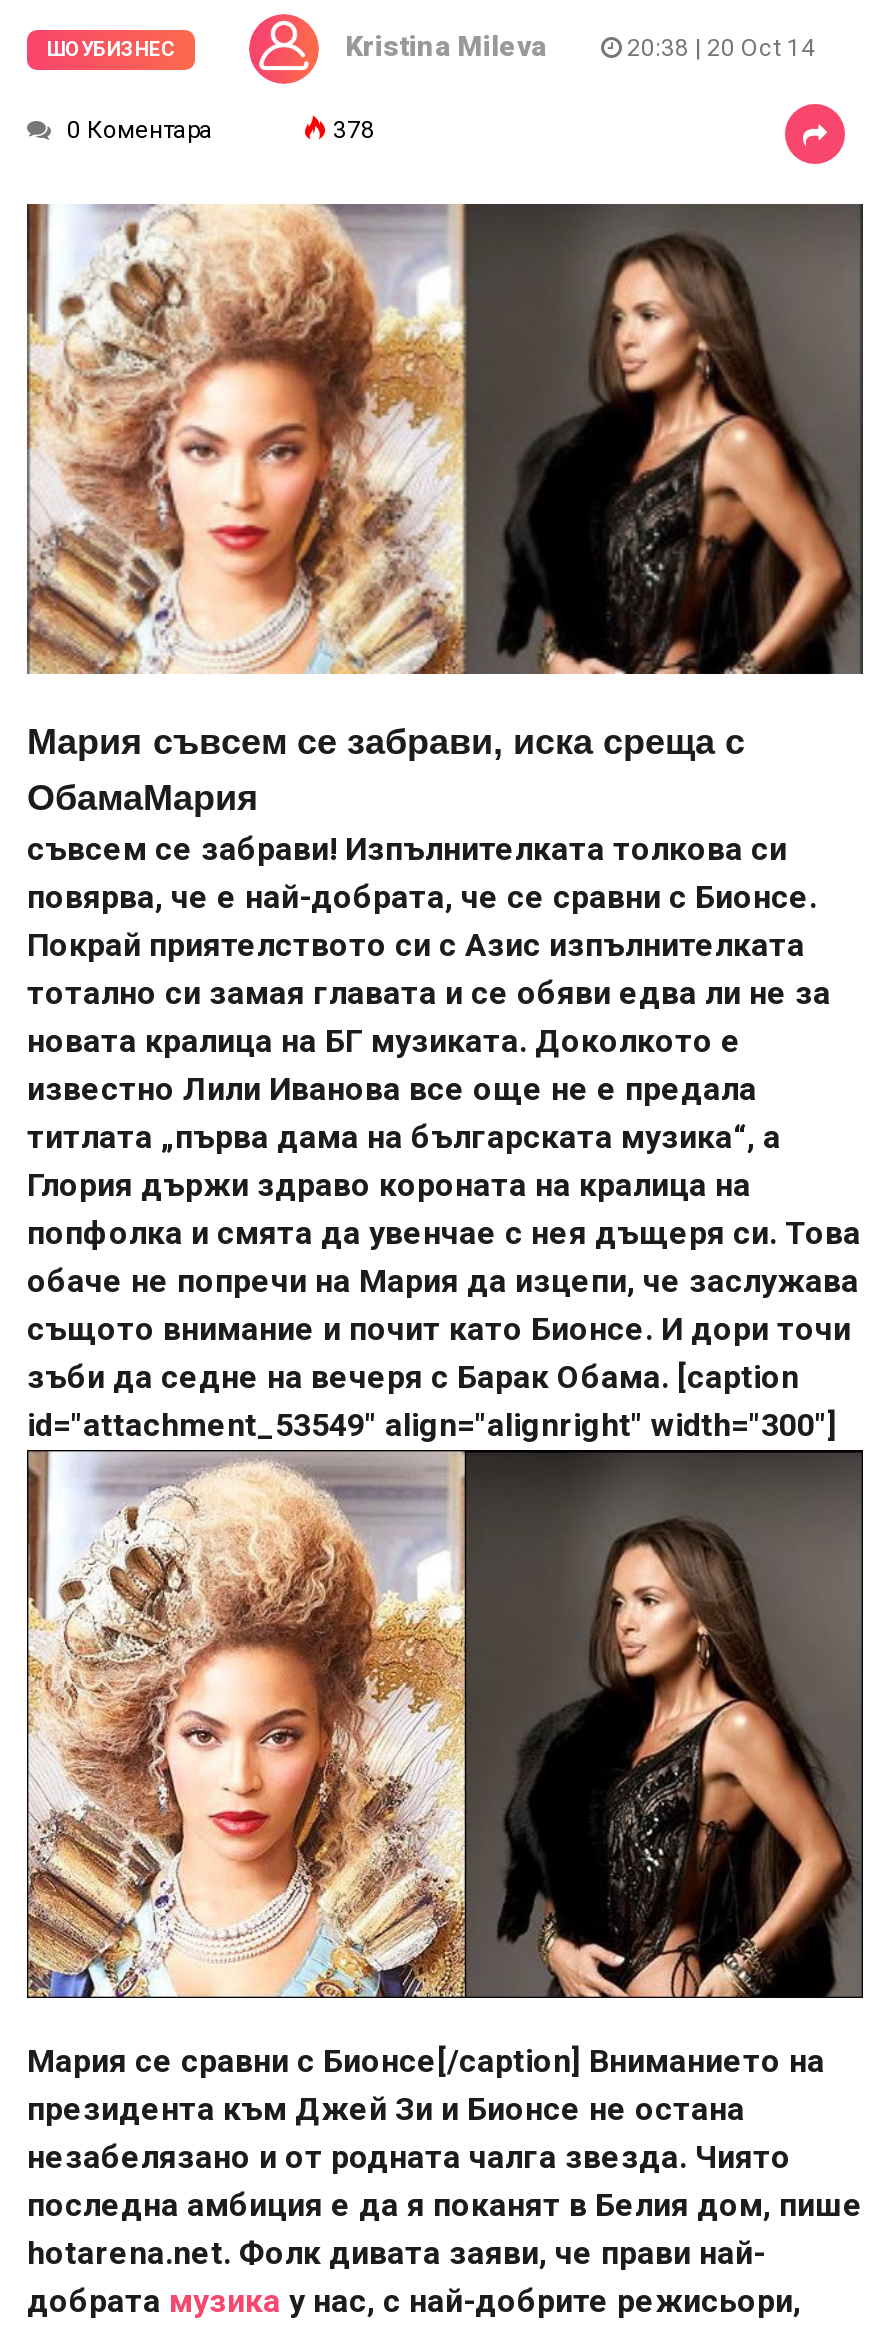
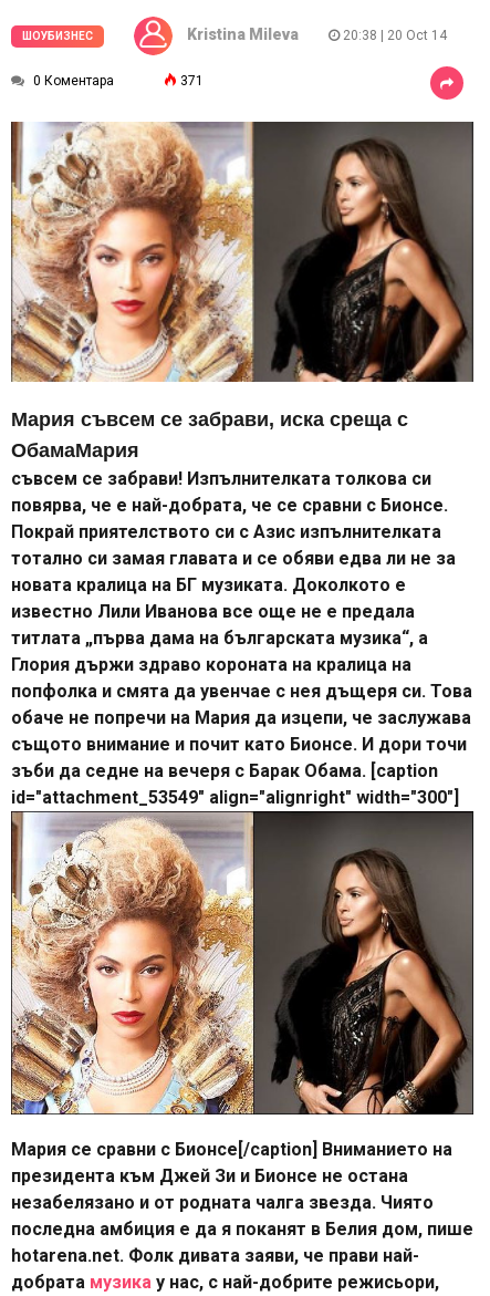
[327,116,375,144] 378 -> [177,73,204,89] 371

